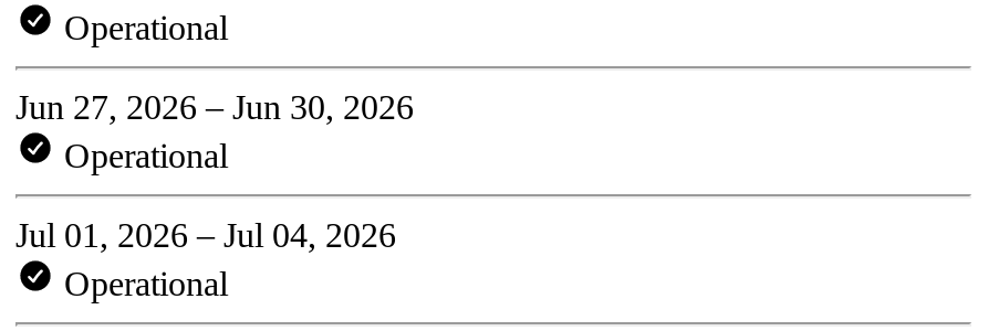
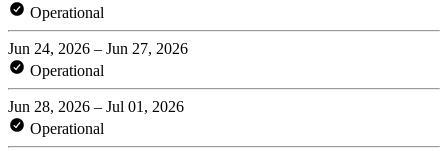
[15,88,414,126] Jun 27, 2026 – Jun 30, 2026 -> [8,40,188,57] Jun 24, 2026 – Jun 27, 2026
[15,216,396,254] Jul 01, 2026 – Jul 04, 2026 -> [8,98,184,115] Jun 28, 2026 – Jul 01, 2026

